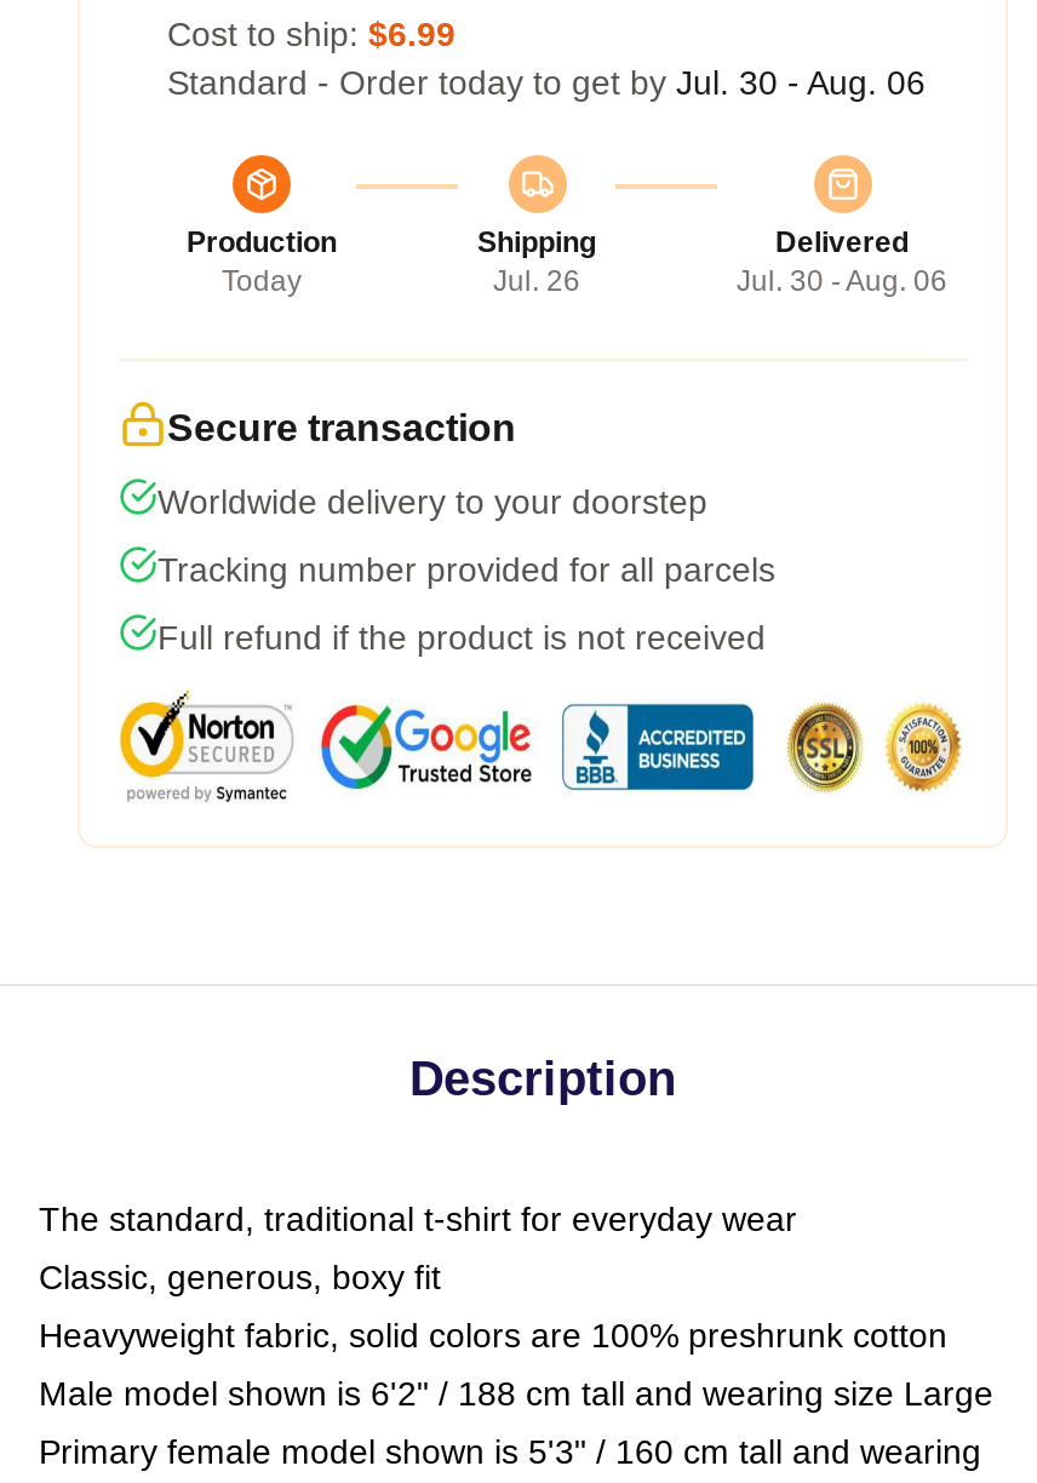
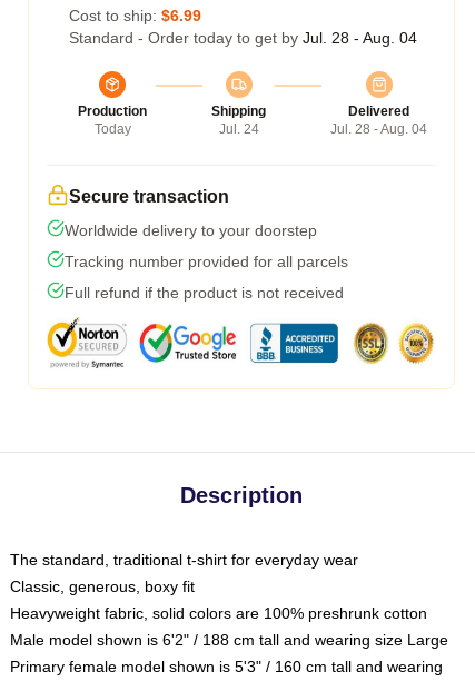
[167,62,926,101] Standard - Order today to get by Jul. 30 - Aug. 06 -> [69,29,417,46] Standard - Order today to get by Jul. 28 - Aug. 04
[493,263,580,297] Jul. 26 -> [219,121,259,137] Jul. 24
[737,263,947,297] Jul. 30 - Aug. 06 -> [330,121,427,137] Jul. 28 - Aug. 04

